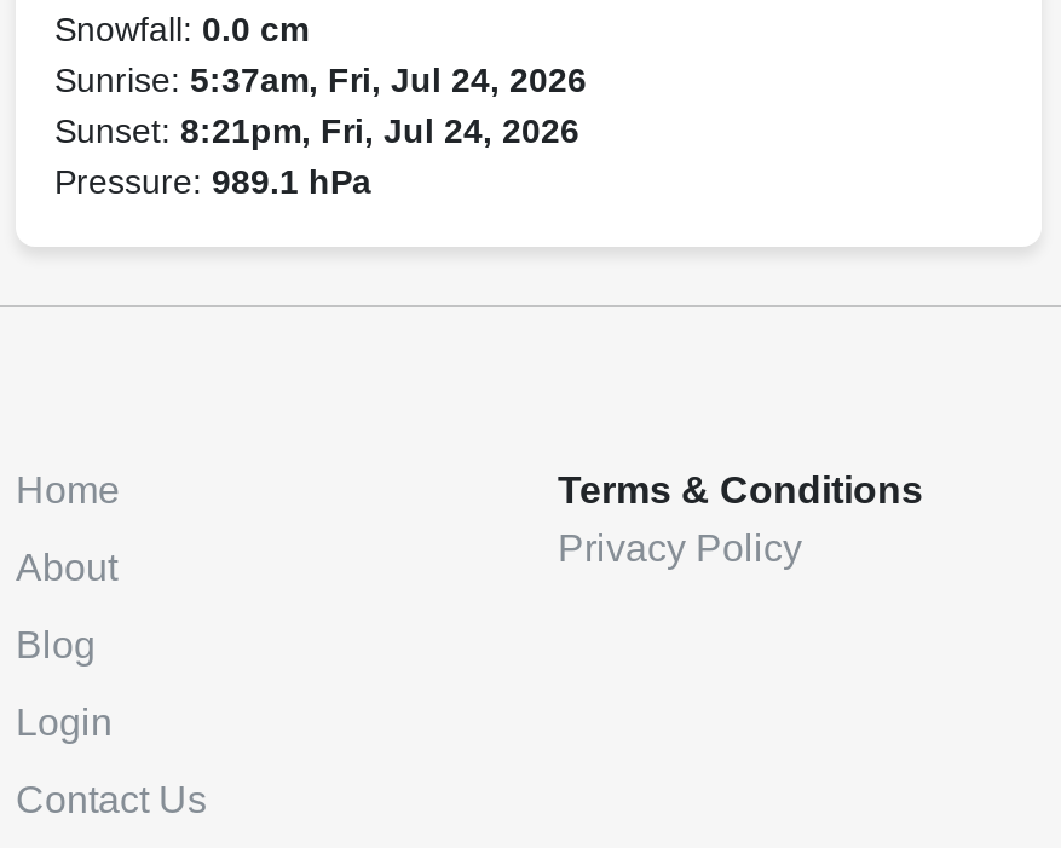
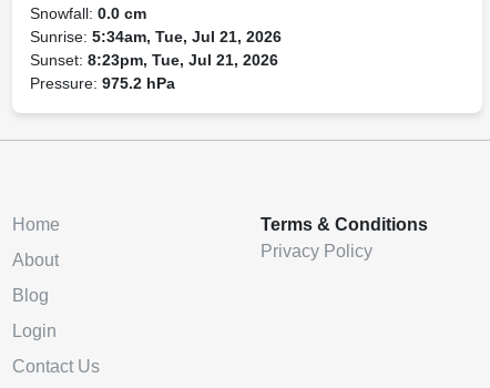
[54,60,587,99] Sunrise: 5:37am, Fri, Jul 24, 2026 -> [30,27,282,45] Sunrise: 5:34am, Tue, Jul 21, 2026
[54,111,579,150] Sunset: 8:21pm, Fri, Jul 24, 2026 -> [30,51,278,69] Sunset: 8:23pm, Tue, Jul 21, 2026
[54,162,371,200] Pressure: 989.1 hPa -> [30,74,175,92] Pressure: 975.2 hPa

